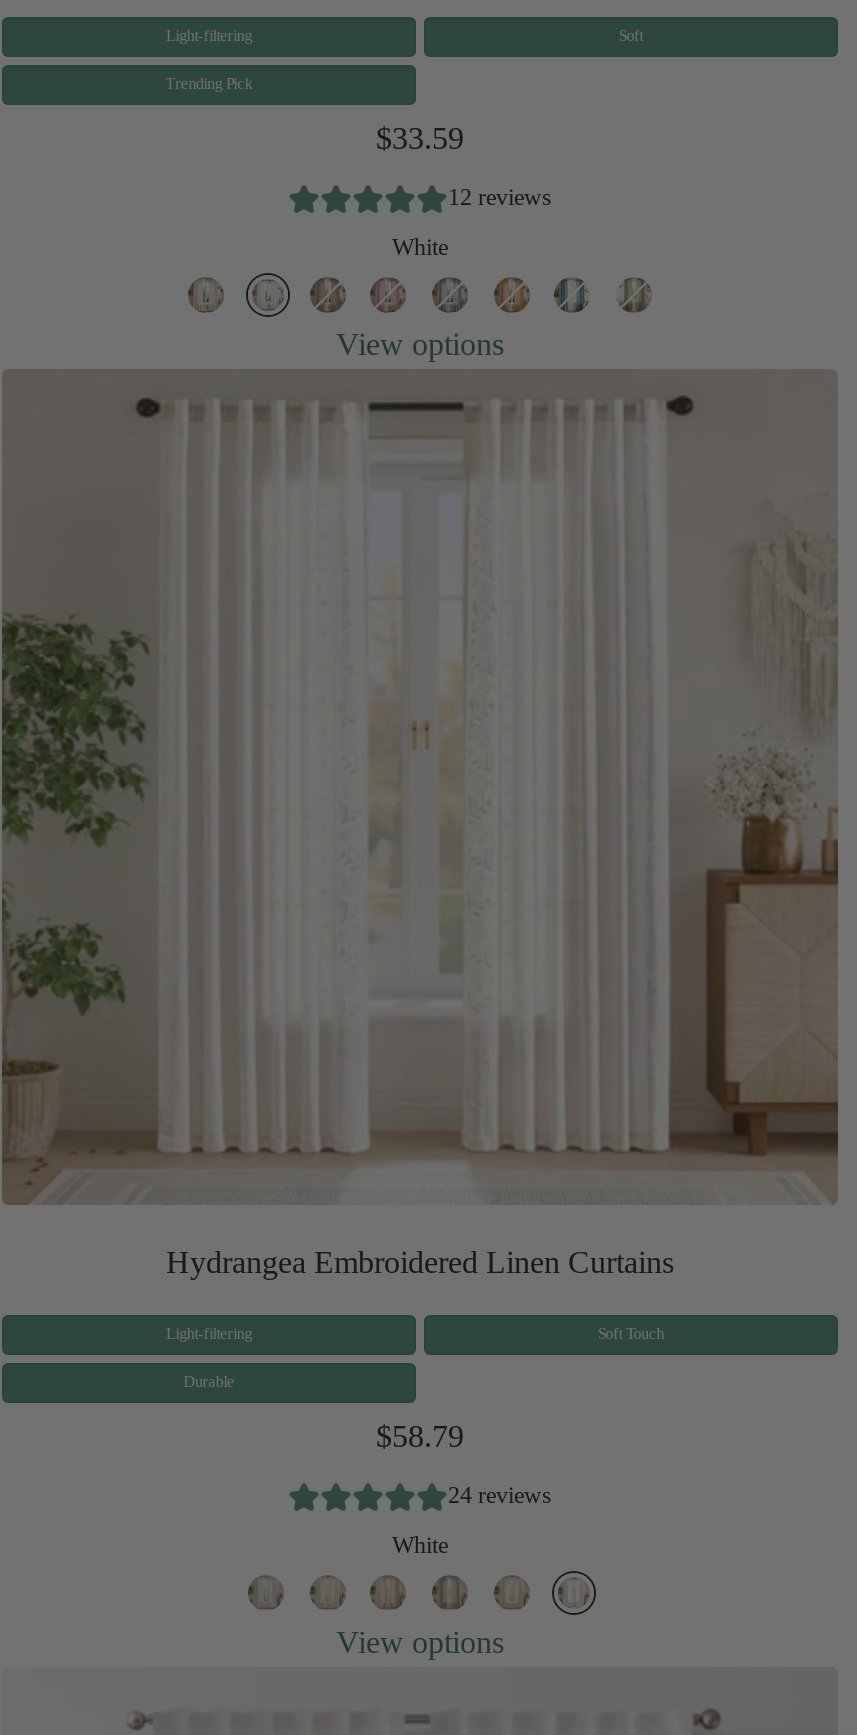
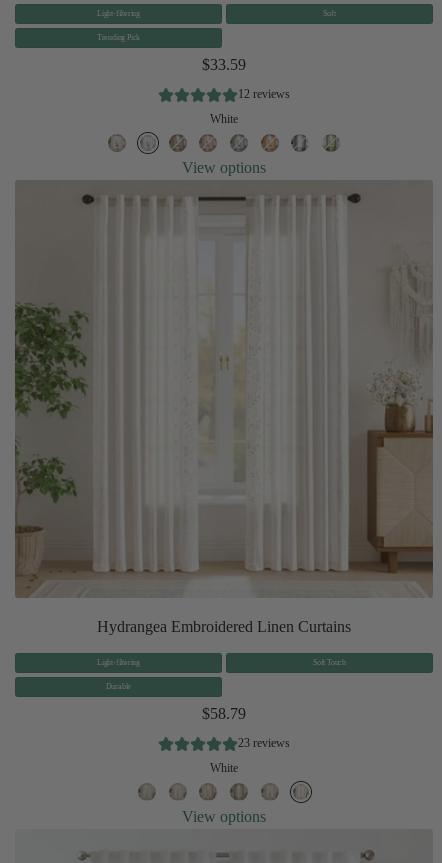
[448,1481,552,1509] 24 reviews -> [238,736,290,750] 23 reviews

